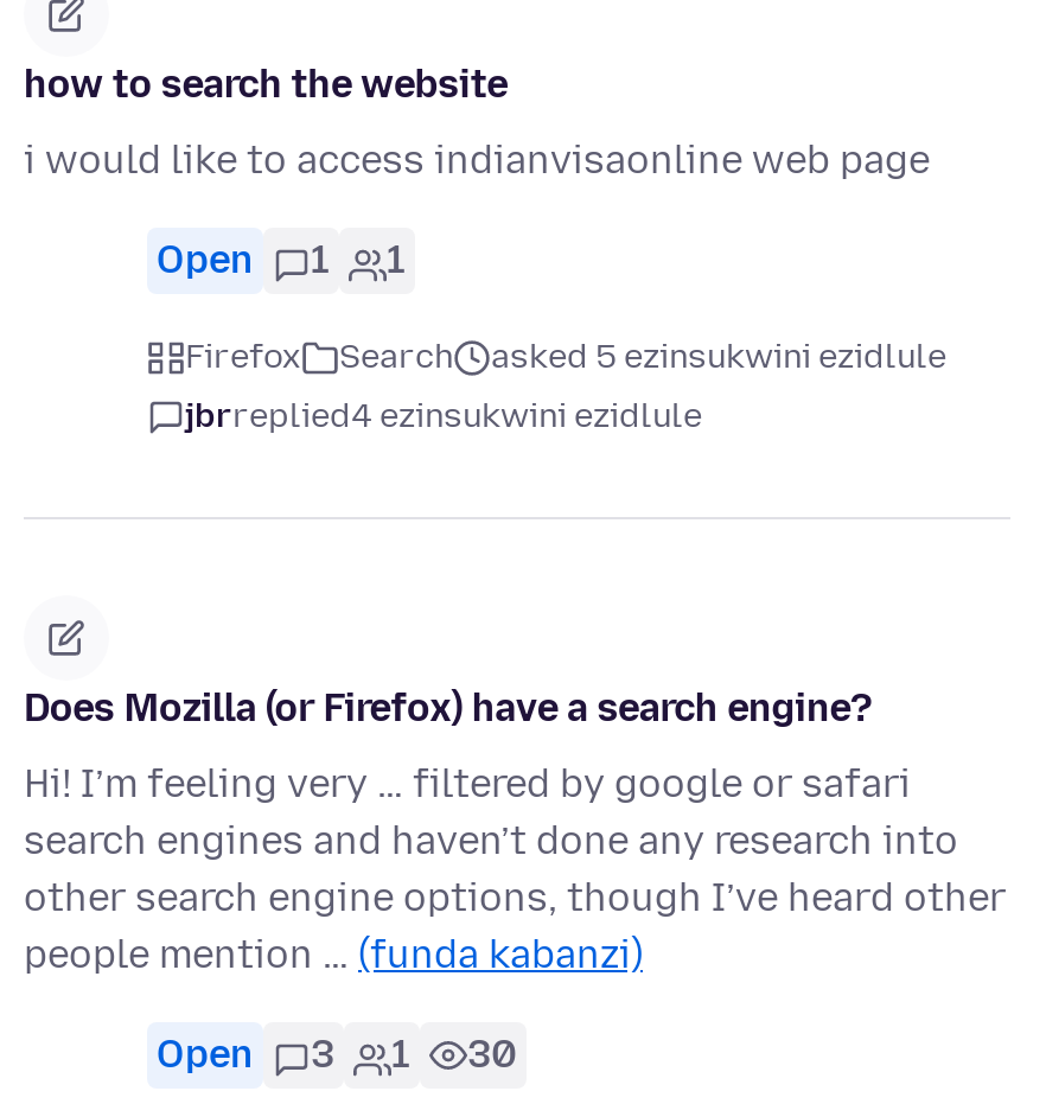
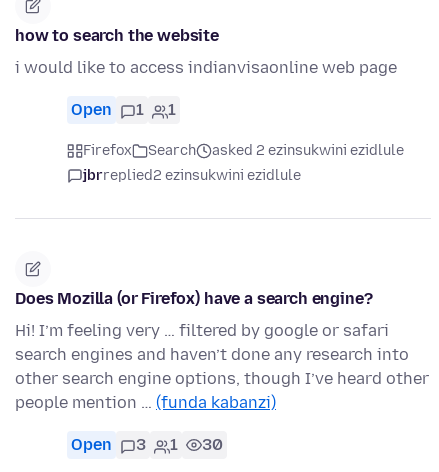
[491,338,946,378] asked 5 ezinsukwini ezidlule -> [212,142,404,159] asked 2 ezinsukwini ezidlule
[185,397,702,438] jbrreplied4 ezinsukwini ezidlule -> [83,167,301,184] jbrreplied2 ezinsukwini ezidlule

